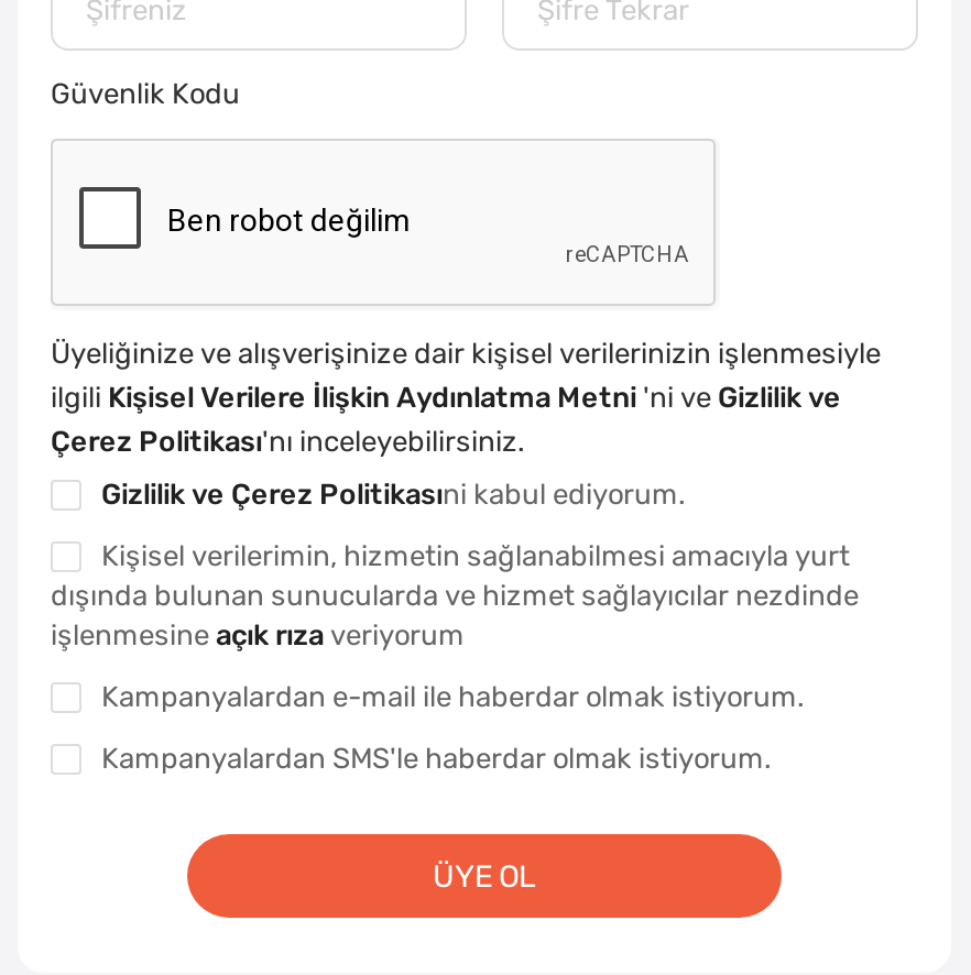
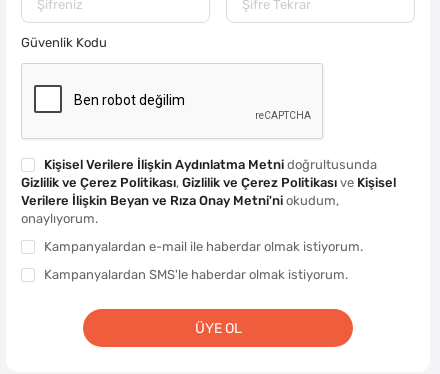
[51,337,881,651] Üyeliğinize ve alışverişinize dair kişisel verilerinizin işlenmesiyle | ilgili Kişisel Verilere İlişkin Aydınlatma Metni 'ni ve Gizlilik ve | Çerez Politikası'nı inceleyebilirsiniz. | Gizlilik ve Çerez Politikasıni kabul ediyorum. | Kişisel verilerimin, hizmetin sağlanabilmesi amacıyla yurt | dışında bulunan sunucularda ve hizmet sağlayıcılar nezdinde | işlenmesine açık rıza veriyorum -> [21,157,396,226] Kişisel Verilere İlişkin Aydınlatma Metni doğrultusunda | Gizlilik ve Çerez Politikası, Gizlilik ve Çerez Politikası ve Kişisel | Verilere İlişkin Beyan ve Rıza Onay Metni'ni okudum, | onaylıyorum.

